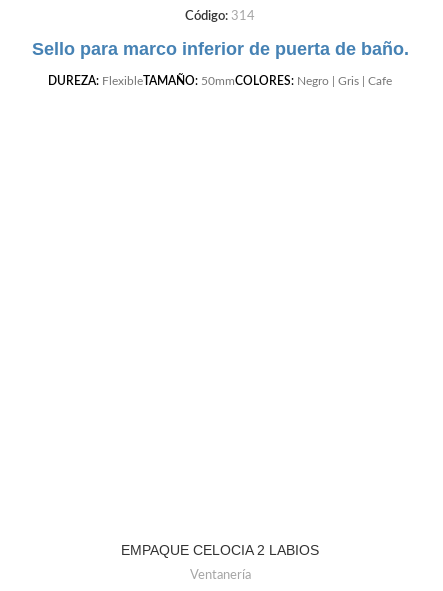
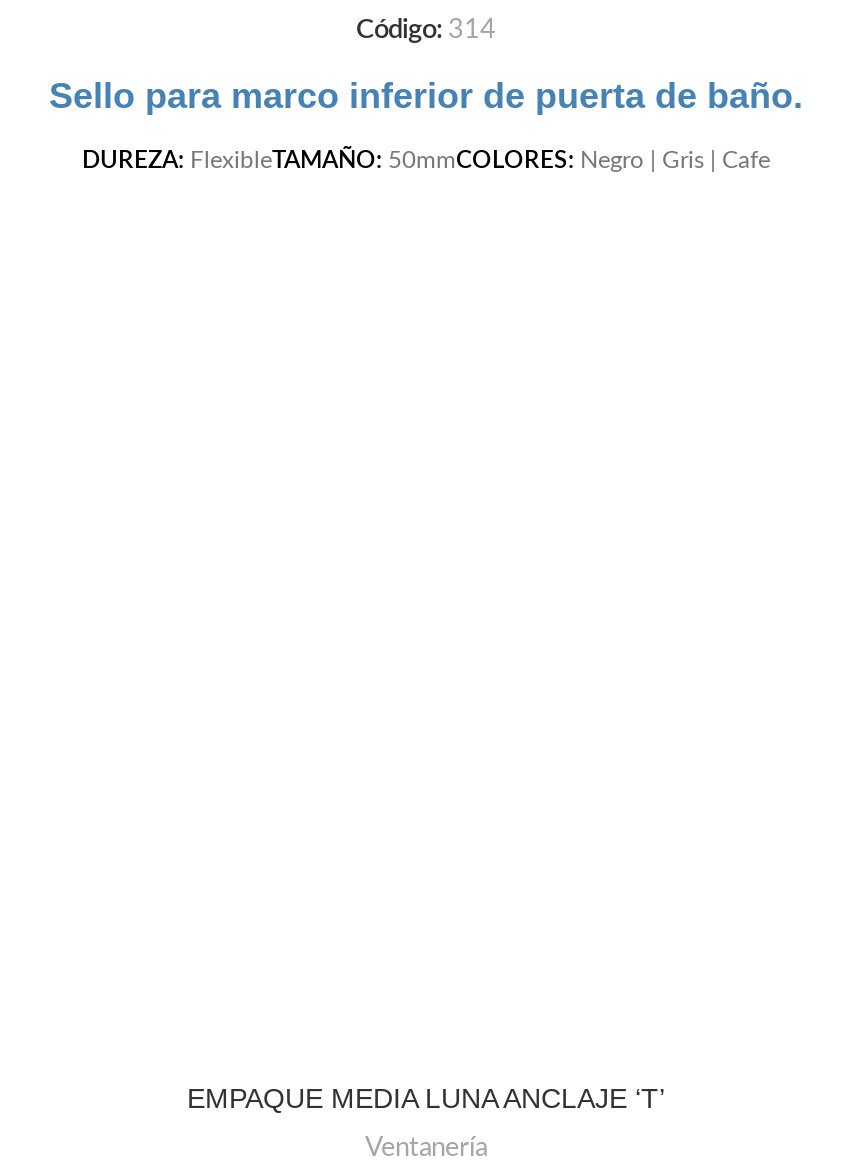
[121,542,319,558] EMPAQUE CELOCIA 2 LABIOS -> [187,1082,665,1114] EMPAQUE MEDIA LUNA ANCLAJE ‘T’

